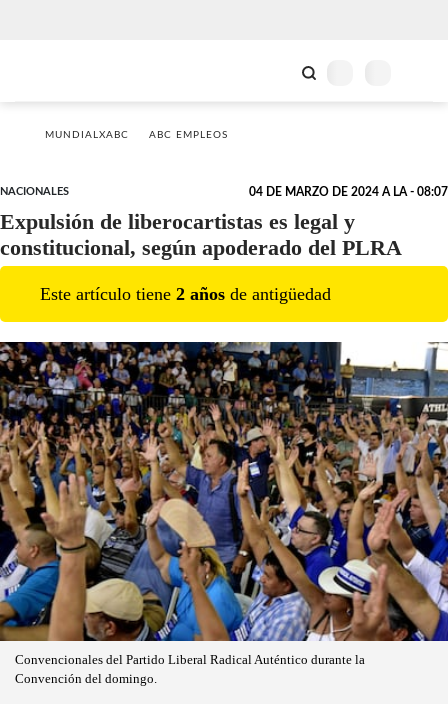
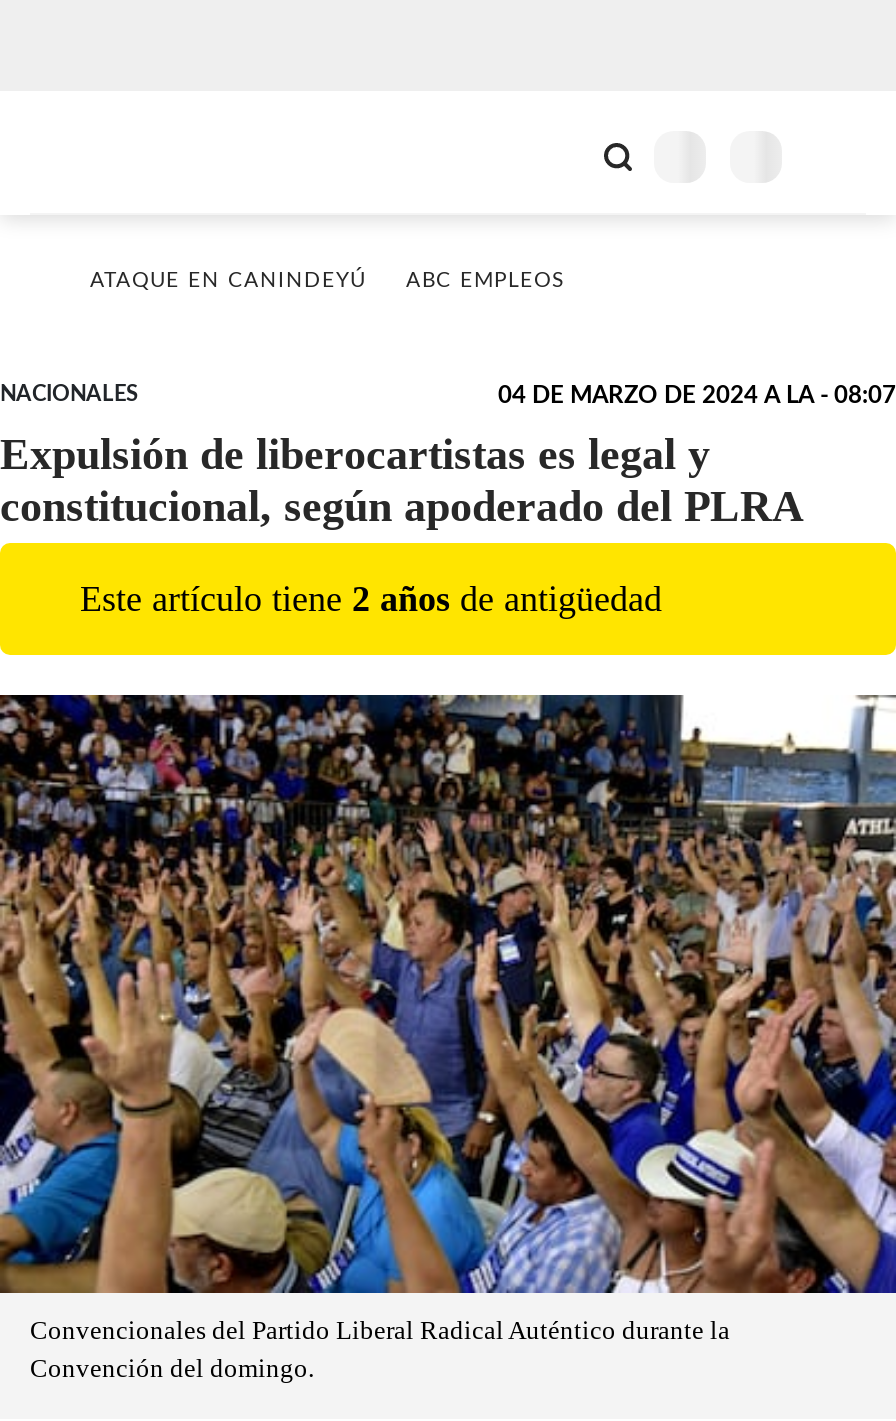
[45,130,129,140] MUNDIALXABC -> [90,271,366,291] ATAQUE EN CANINDEYÚ

